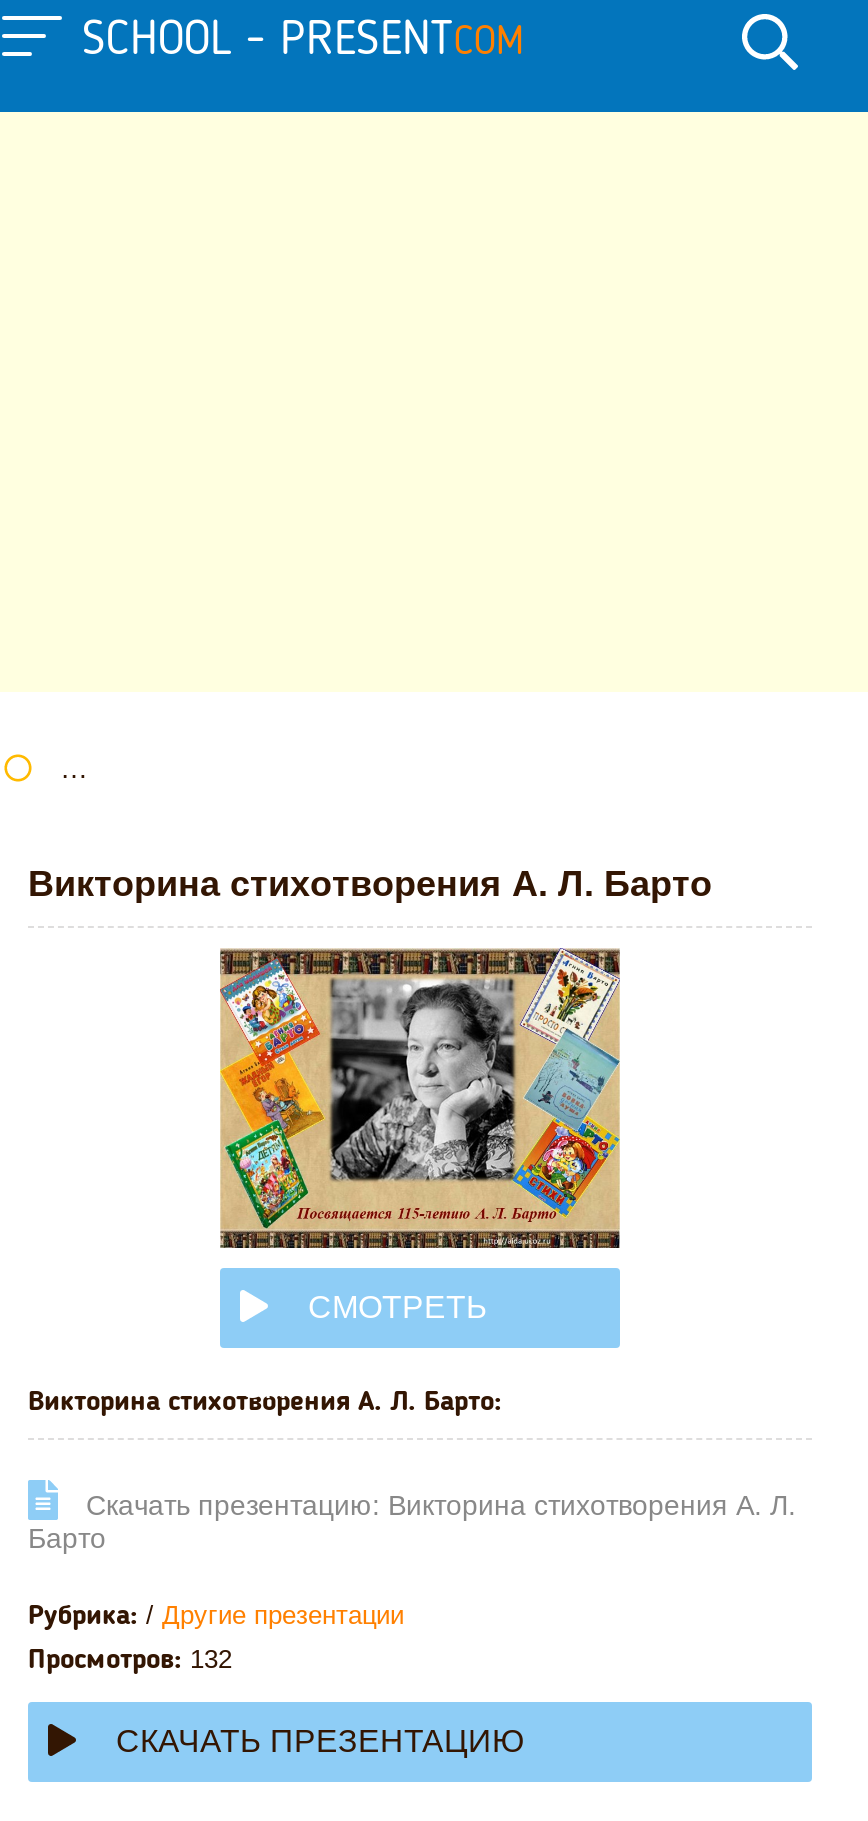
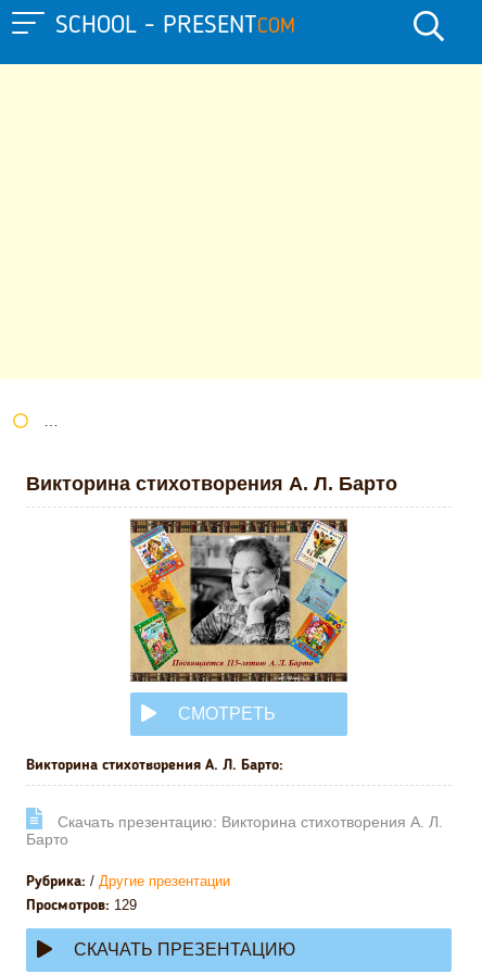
[28,1643,232,1673] Просмотров: 132 -> [26,896,137,913] Просмотров: 129

